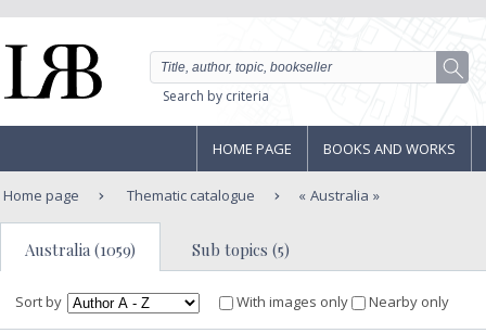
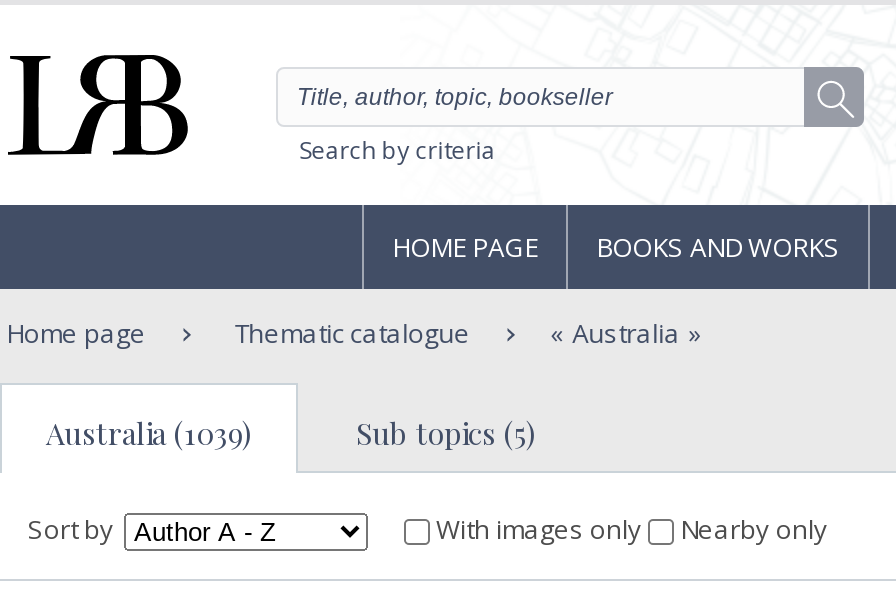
[25,239,136,261] Australia (1059) -> [46,413,252,453] Australia (1039)

